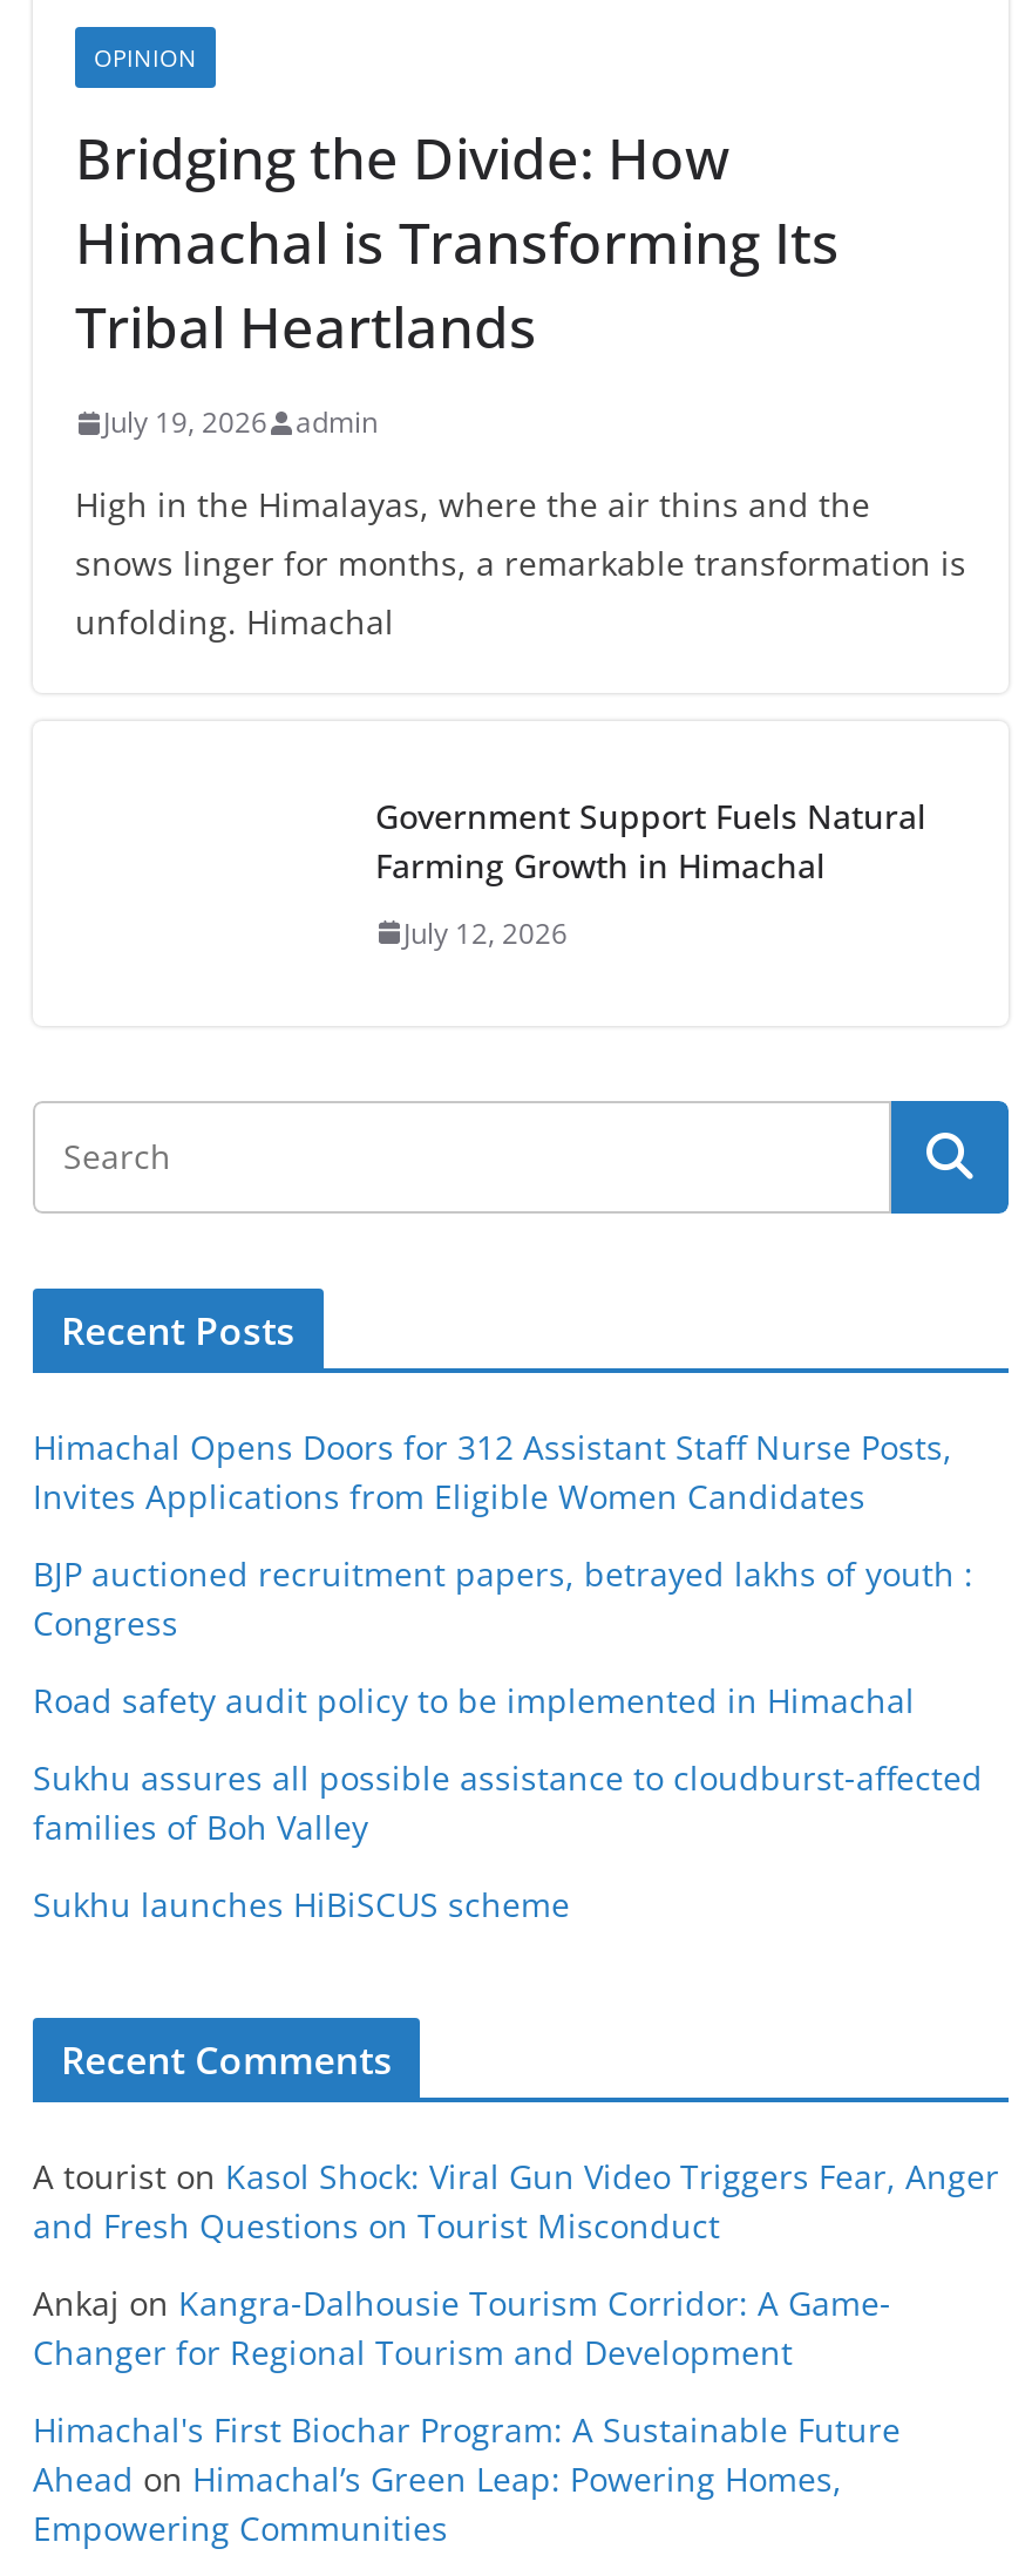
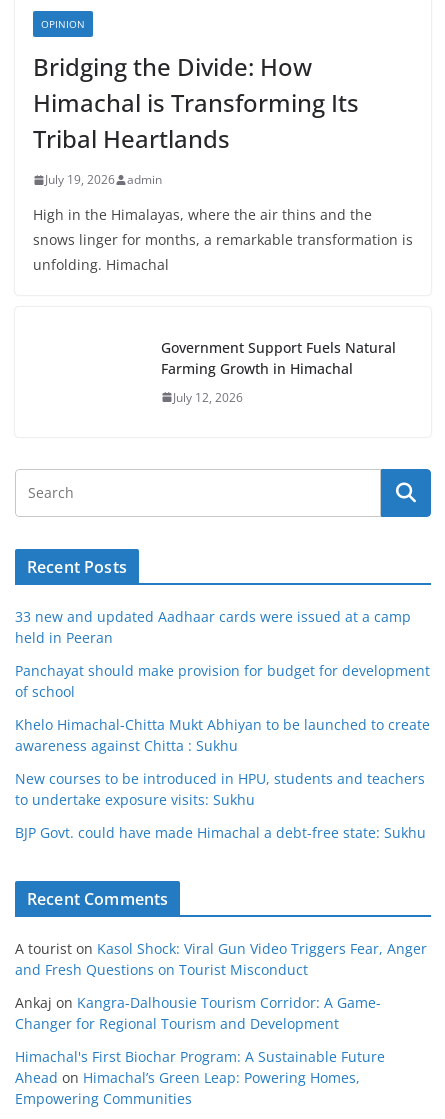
[33,1425,952,1519] Himachal Opens Doors for 312 Assistant Staff Nurse Posts, | Invites Applications from Eligible Women Candidates -> [15,607,411,647] 33 new and updated Aadhaar cards were issued at a camp | held in Peeran
[33,1551,973,1645] BJP auctioned recruitment papers, betrayed lakhs of youth : | Congress -> [15,661,430,701] Panchayat should make provision for budget for development | of school
[33,1678,915,1723] Road safety audit policy to be implemented in Himachal -> [15,715,430,755] Khelo Himachal-Chitta Mukt Abhiyan to be launched to create | awareness against Chitta : Sukhu
[33,1755,983,1849] Sukhu assures all possible assistance to cloudburst-affected | families of Boh Valley -> [15,769,425,809] New courses to be introduced in HPU, students and teachers | to undertake exposure visits: Sukhu
[33,1882,570,1927] Sukhu launches HiBiSCUS scheme -> [15,823,426,842] BJP Govt. could have made Himachal a debt-free state: Sukhu

